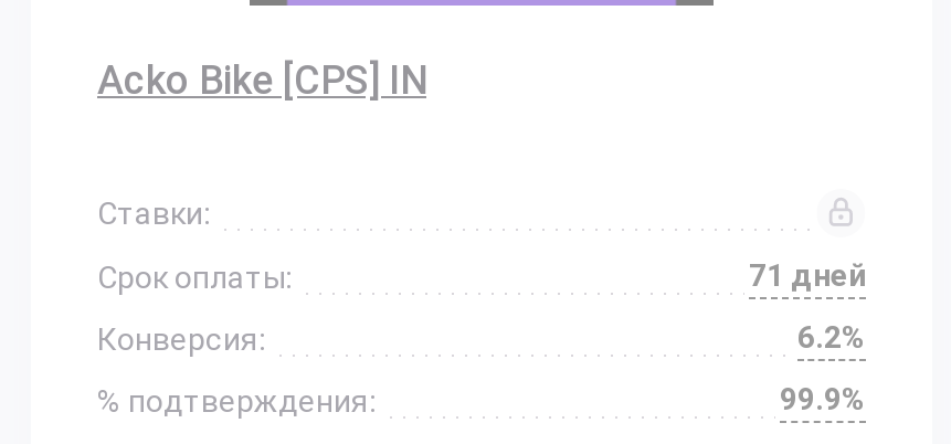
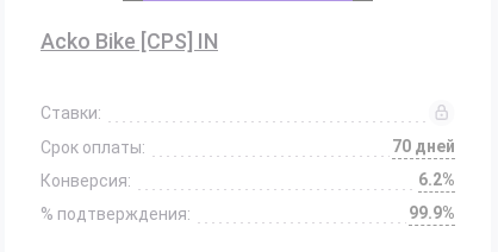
[749,257,866,293] 71 дней -> [392,137,455,156] 70 дней

